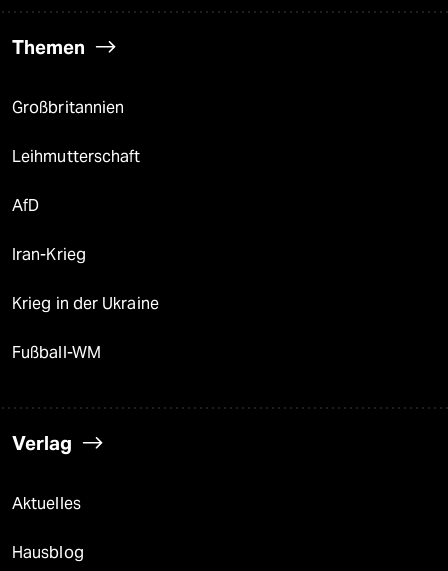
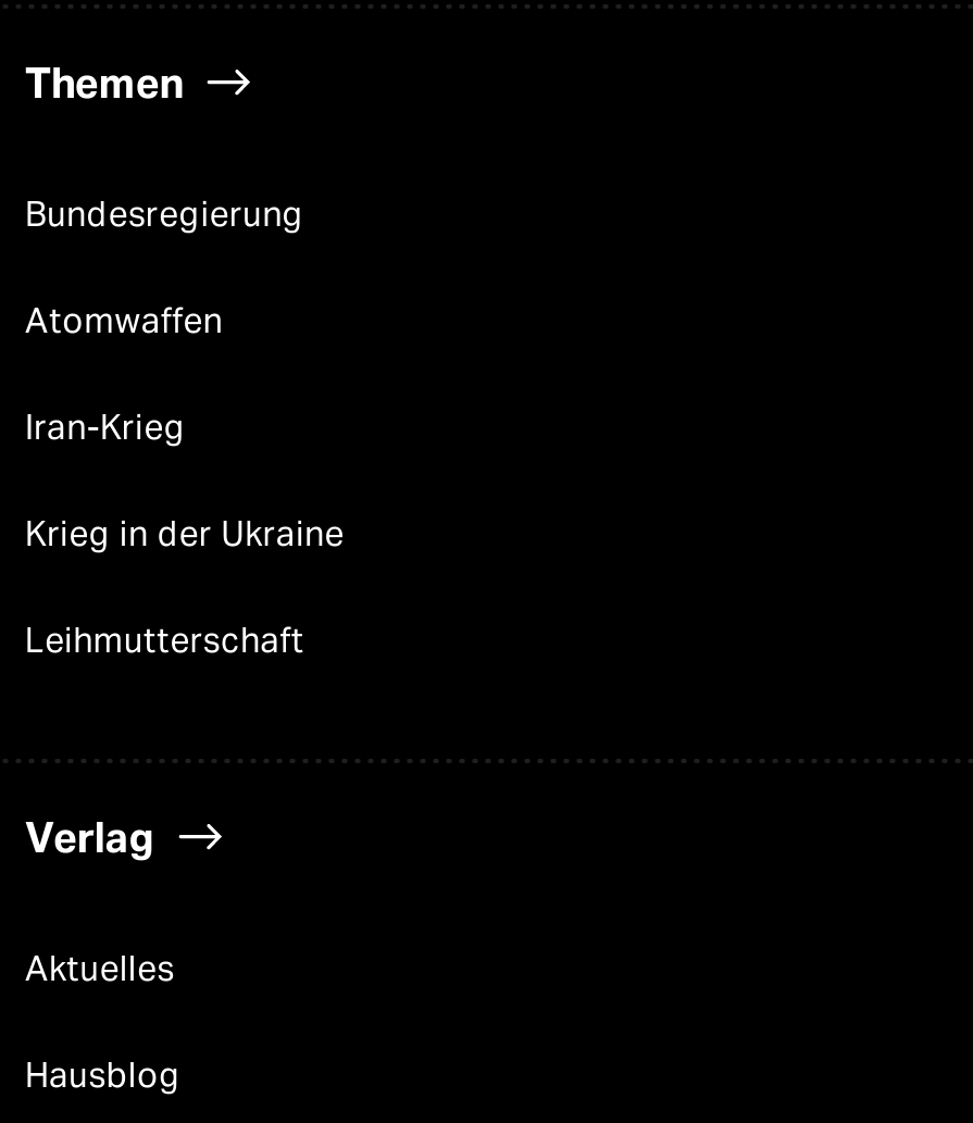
[12,98,124,215] Großbritannien | AfD -> [25,194,304,341] Bundesregierung | Atomwaffen
moved [12,147,140,166] -> [25,620,304,661]: Leihmutterschaft
[12,343,101,362] Fußball-WM -> none

